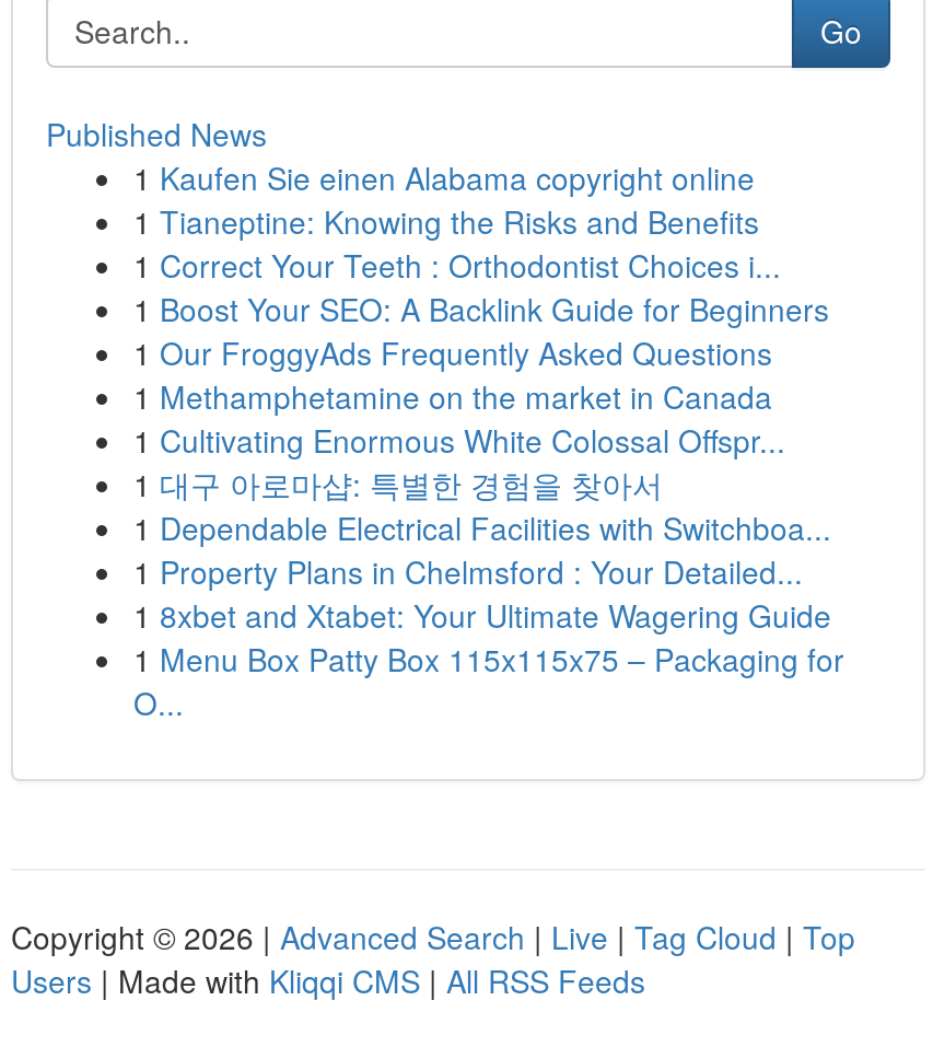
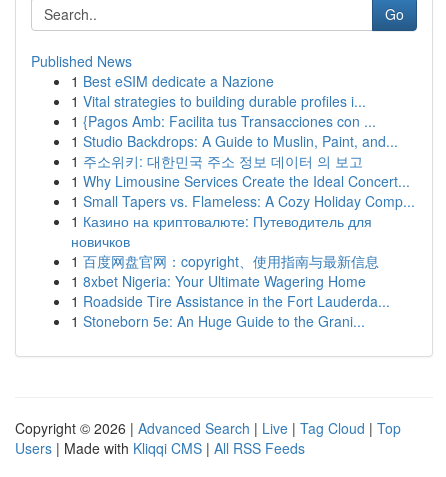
[133,155,844,724] 1 Kaufen Sie einen Alabama copyright online | 1 Tianeptine: Knowing the Risks and Benefits | 1 Correct Your Teeth : Orthodontist Choices i... | 1 Boost Your SEO: A Backlink Guide for Beginners | 1 Our FroggyAds Frequently Asked Questions | 1 Methamphetamine on the market in Canada | 1 Cultivating Enormous White Colossal Offspr... | 1 대구 아로마샵: 특별한 경험을 찾아서 | 1 Dependable Electrical Facilities with Switchboa... | 1 Property Plans in Chelmsford : Your Detailed... | 1 8xbet and Xtabet: Your Ultimate Wagering Guide | 1 Menu Box Patty Box 115x115x75 – Packaging for | O... -> [71,71,415,331] 1 Best eSIM dedicate a Nazione | 1 Vital strategies to building durable profiles i... | 1 {Pagos Amb: Facilita tus Transacciones con ... | 1 Studio Backdrops: A Guide to Muslin, Paint, and... | 1 주소위키: 대한민국 주소 정보 데이터 의 보고 | 1 Why Limousine Services Create the Ideal Concert... | 1 Small Tapers vs. Flameless: A Cozy Holiday Comp... | 1 Казино на криптовалюте: Путеводитель для | новичков | 1 百度网盘官网：copyright、使用指南与最新信息 | 1 8xbet Nigeria: Your Ultimate Wagering Home | 1 Roadside Tire Assistance in the Fort Lauderda... | 1 Stoneborn 5e: An Huge Guide to the Grani...

